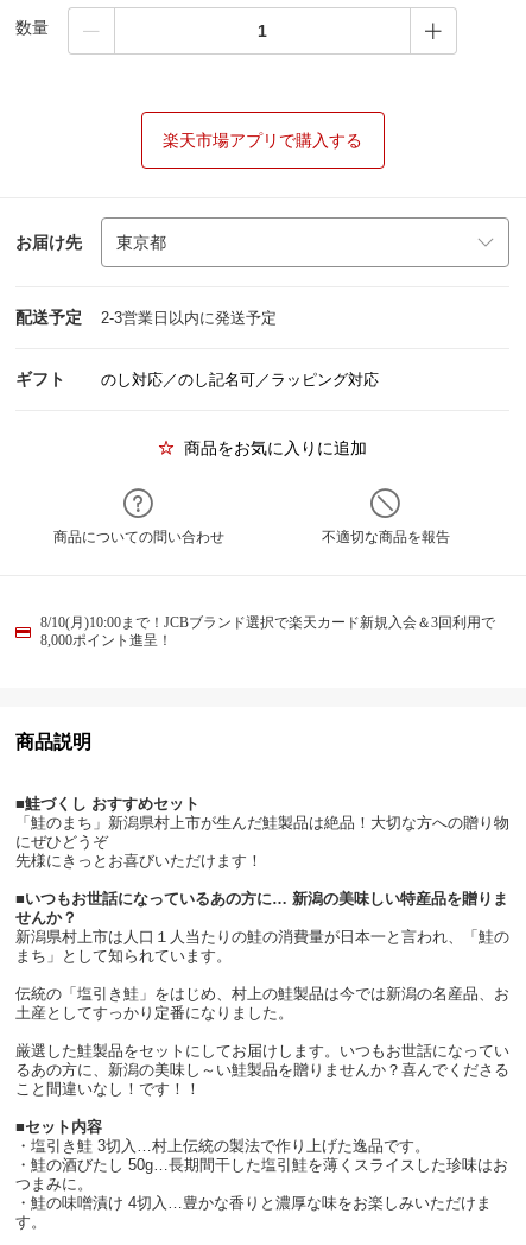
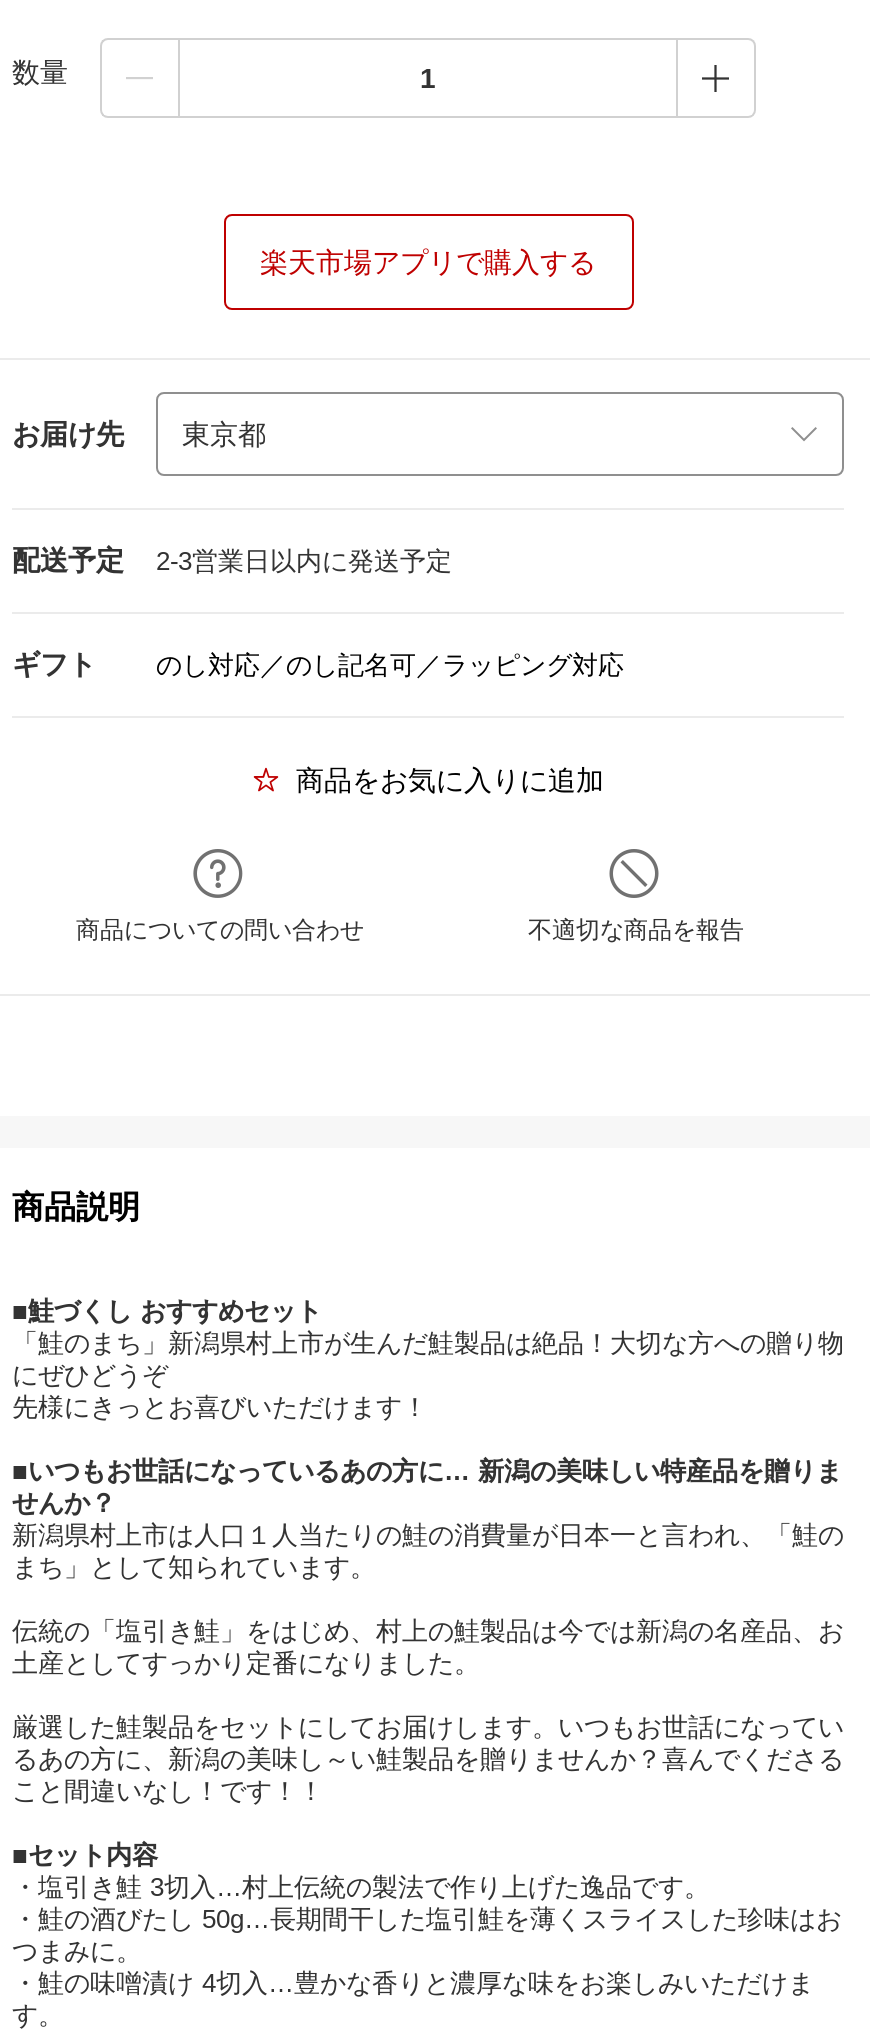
[40,614,495,649] 8/10(月)10:00まで！JCBブランド選択で楽天カード新規入会＆3回利用で | 8,000ポイント進呈！ -> none

